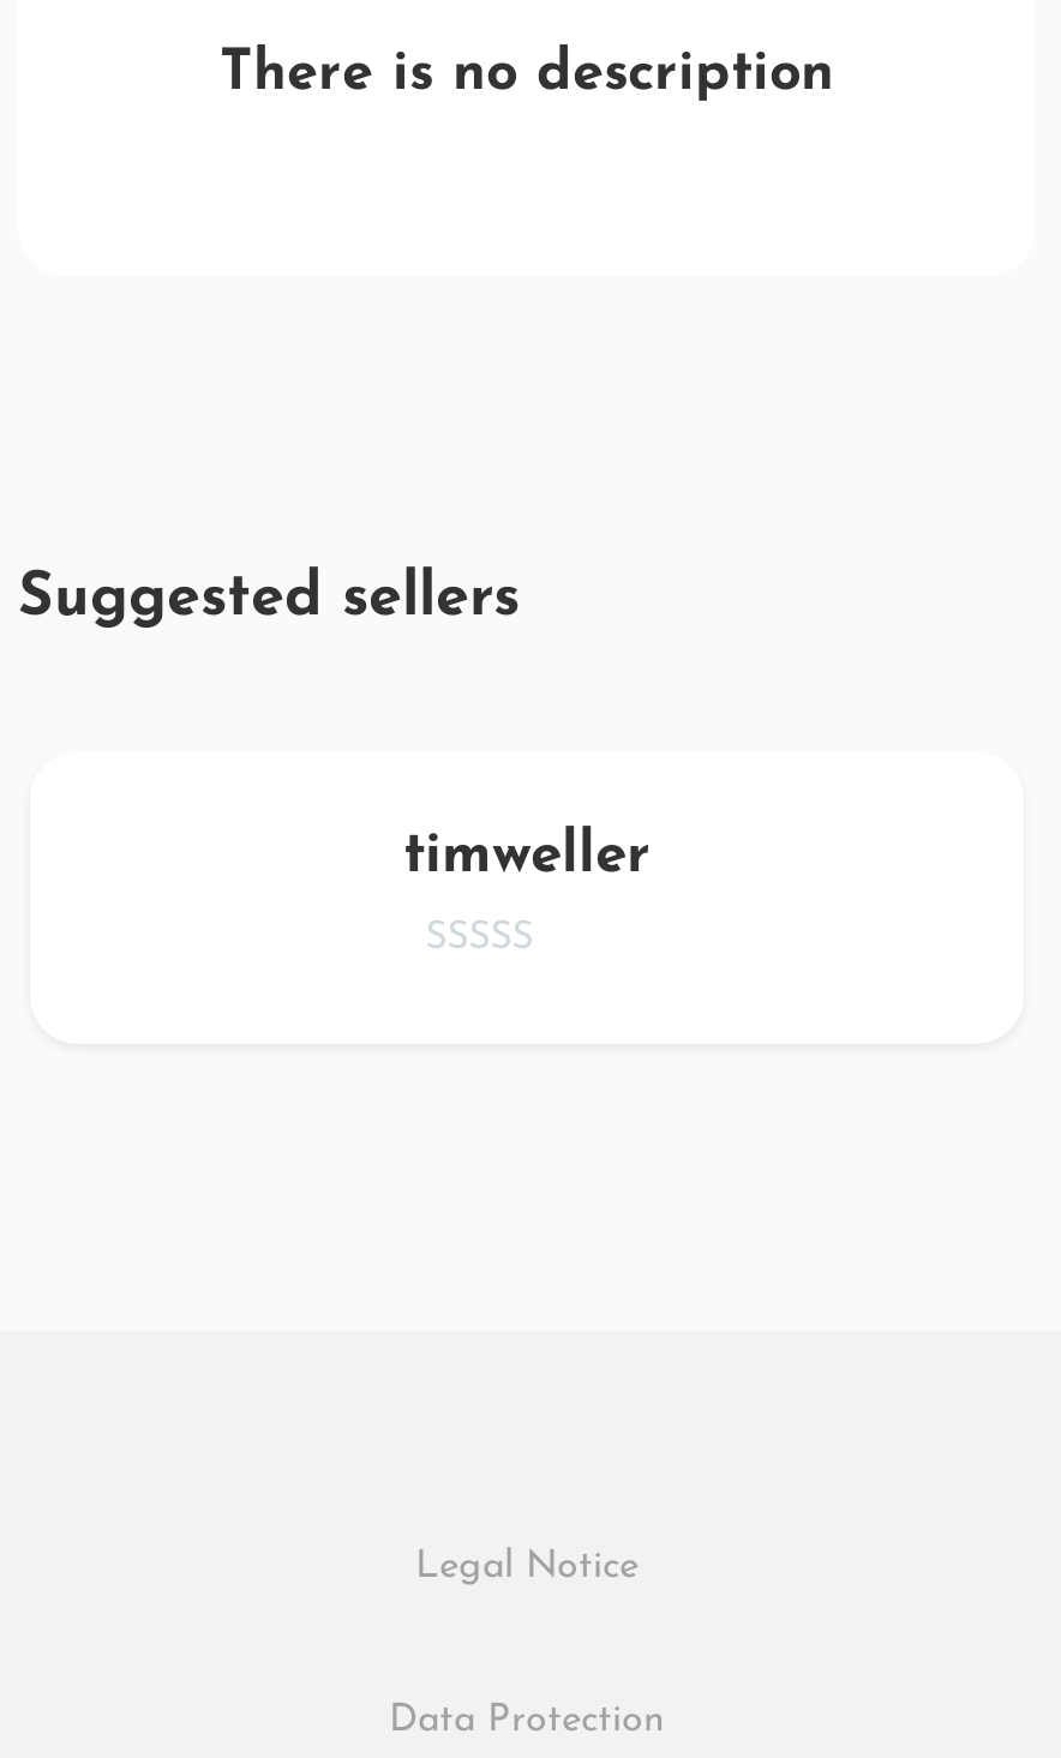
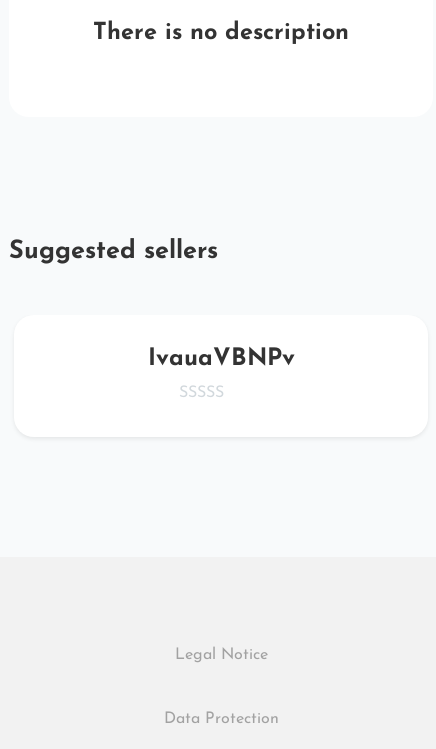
[403,828,651,886] timweller -> [147,347,294,371] IvauaVBNPv

